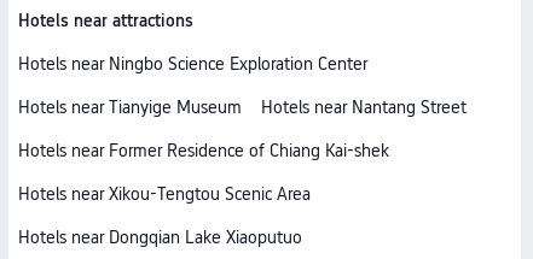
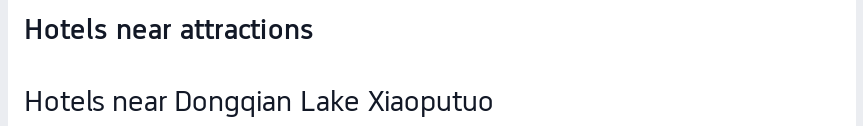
[18,54,467,204] Hotels near Ningbo Science Exploration Center | Hotels near Tianyige Museum | Hotels near Nantang Street | Hotels near Former Residence of Chiang Kai-shek | Hotels near Xikou-Tengtou Scenic Area -> none

